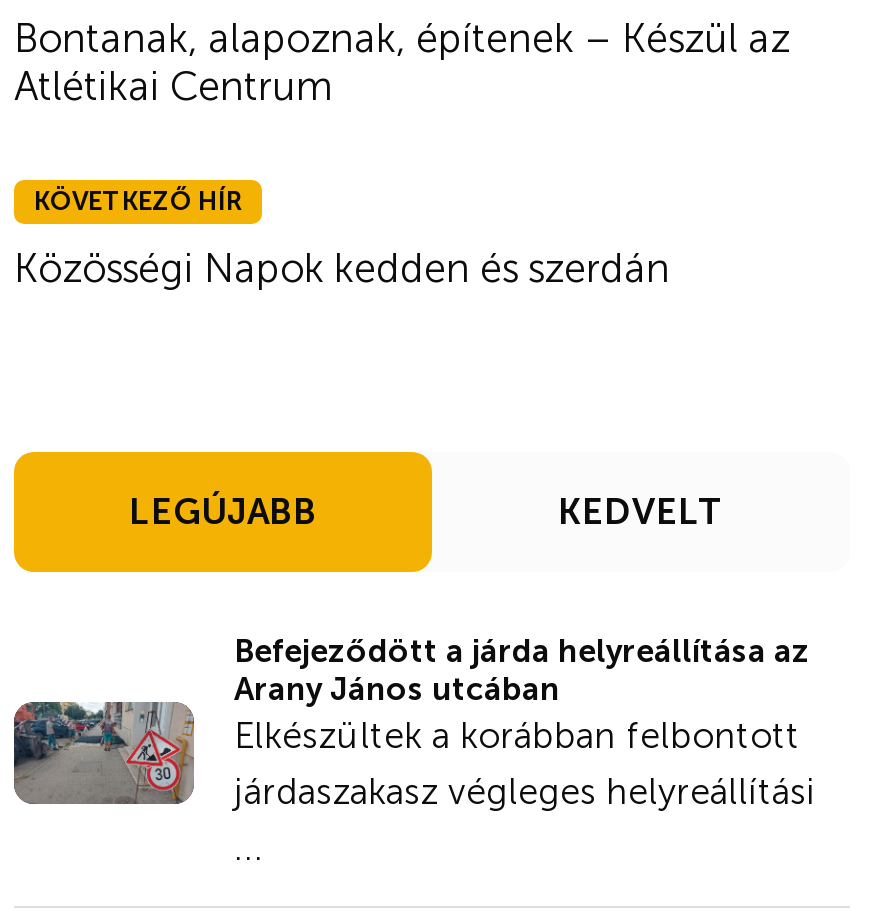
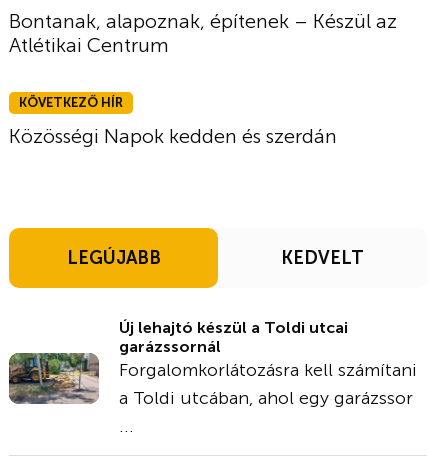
[14,631,816,813] [image] | Befejeződött a járda helyreállítása az | Arany János utcában | Elkészültek a korábban felbontott | járdaszakasz végleges helyreállítási -> [9,317,417,408] [image] | Új lehajtó készül a Toldi utcai | garázssornál | Forgalomkorlátozásra kell számítani | a Toldi utcában, ahol egy garázssor

